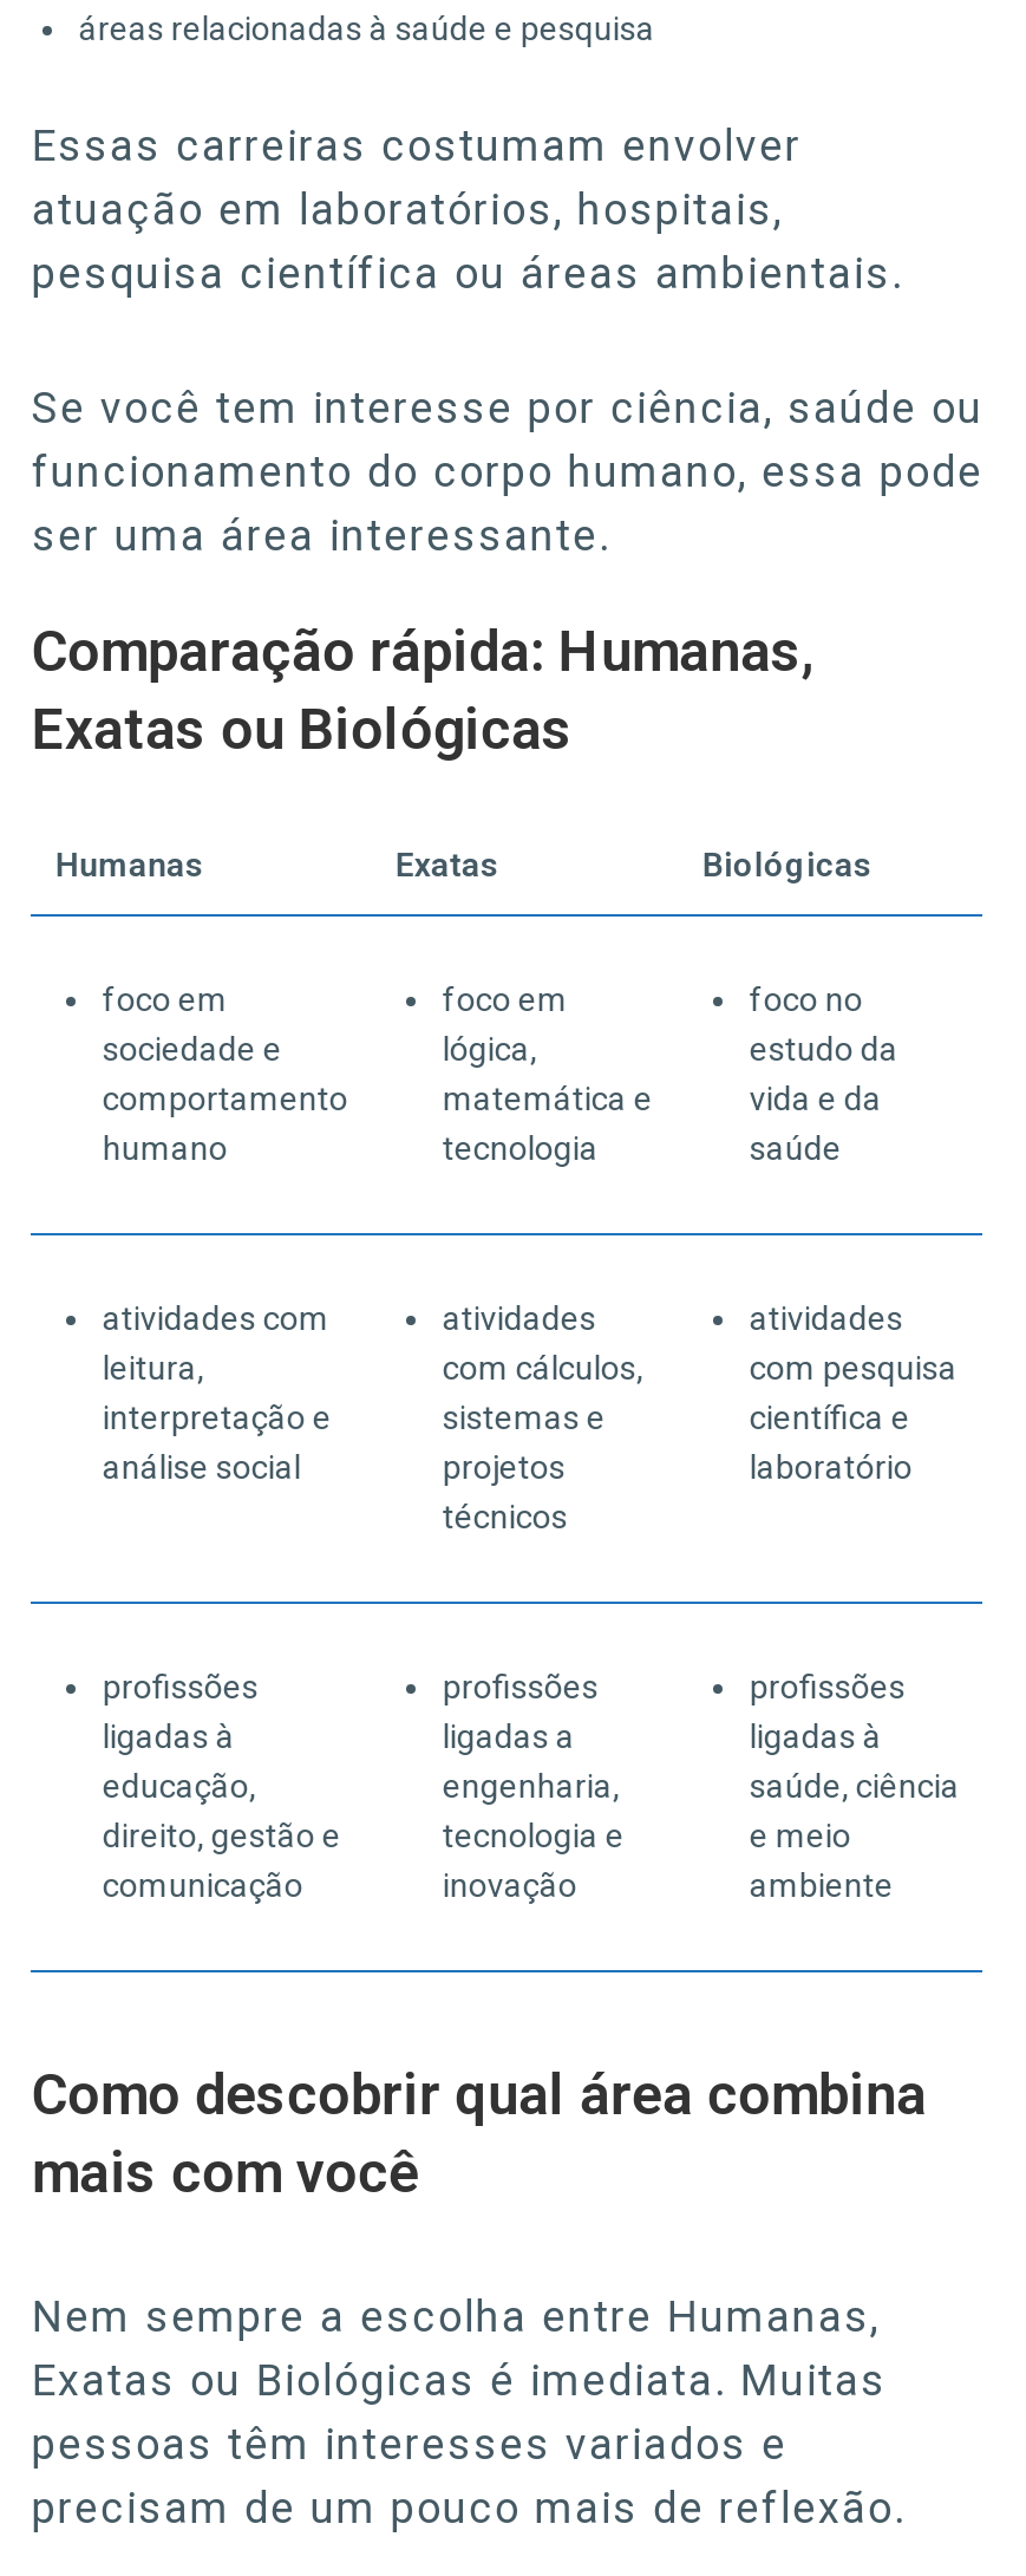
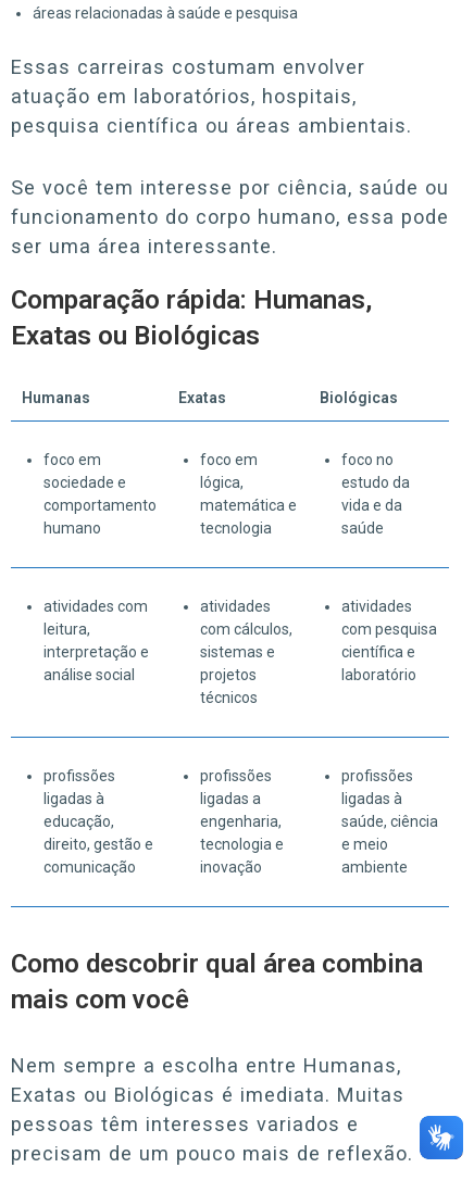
none -> [419,1115,464,1160] [image]

